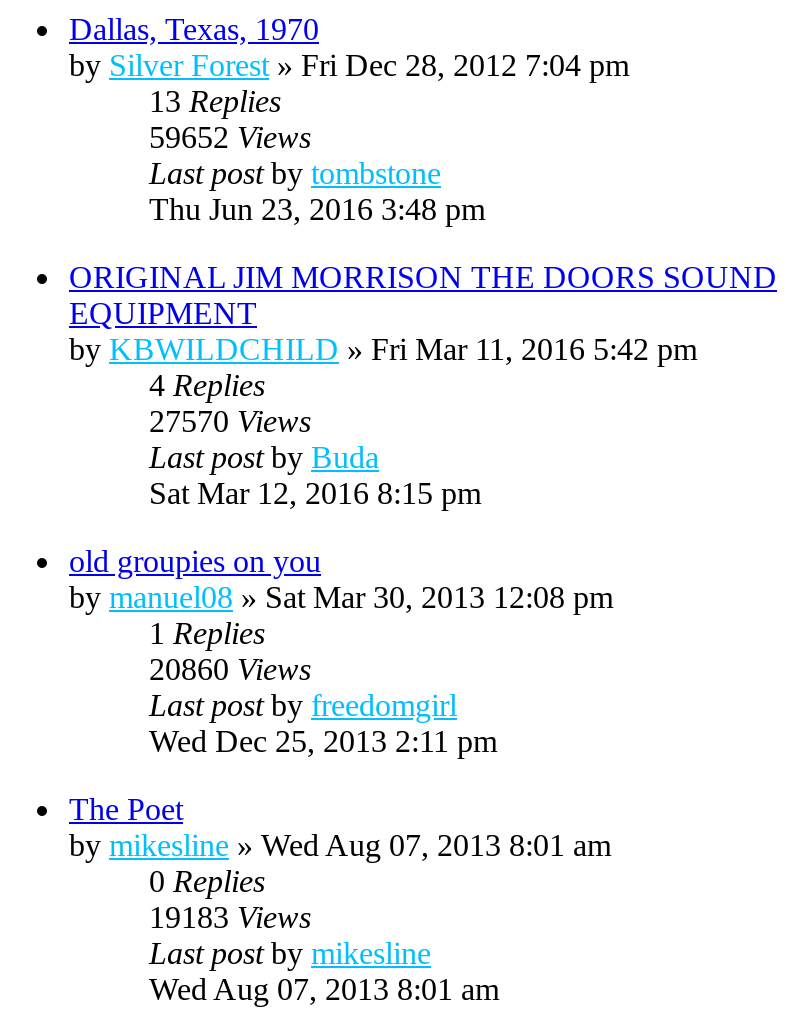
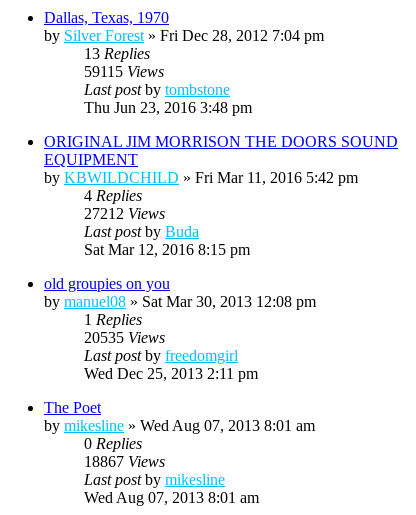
[149,120,311,154] 59652 Views -> [84,63,164,80] 59115 Views
[149,404,311,438] 27570 Views -> [84,205,165,222] 27212 Views
[149,652,311,686] 20860 Views -> [84,329,165,346] 20535 Views
[149,900,311,934] 19183 Views -> [84,453,165,470] 18867 Views

